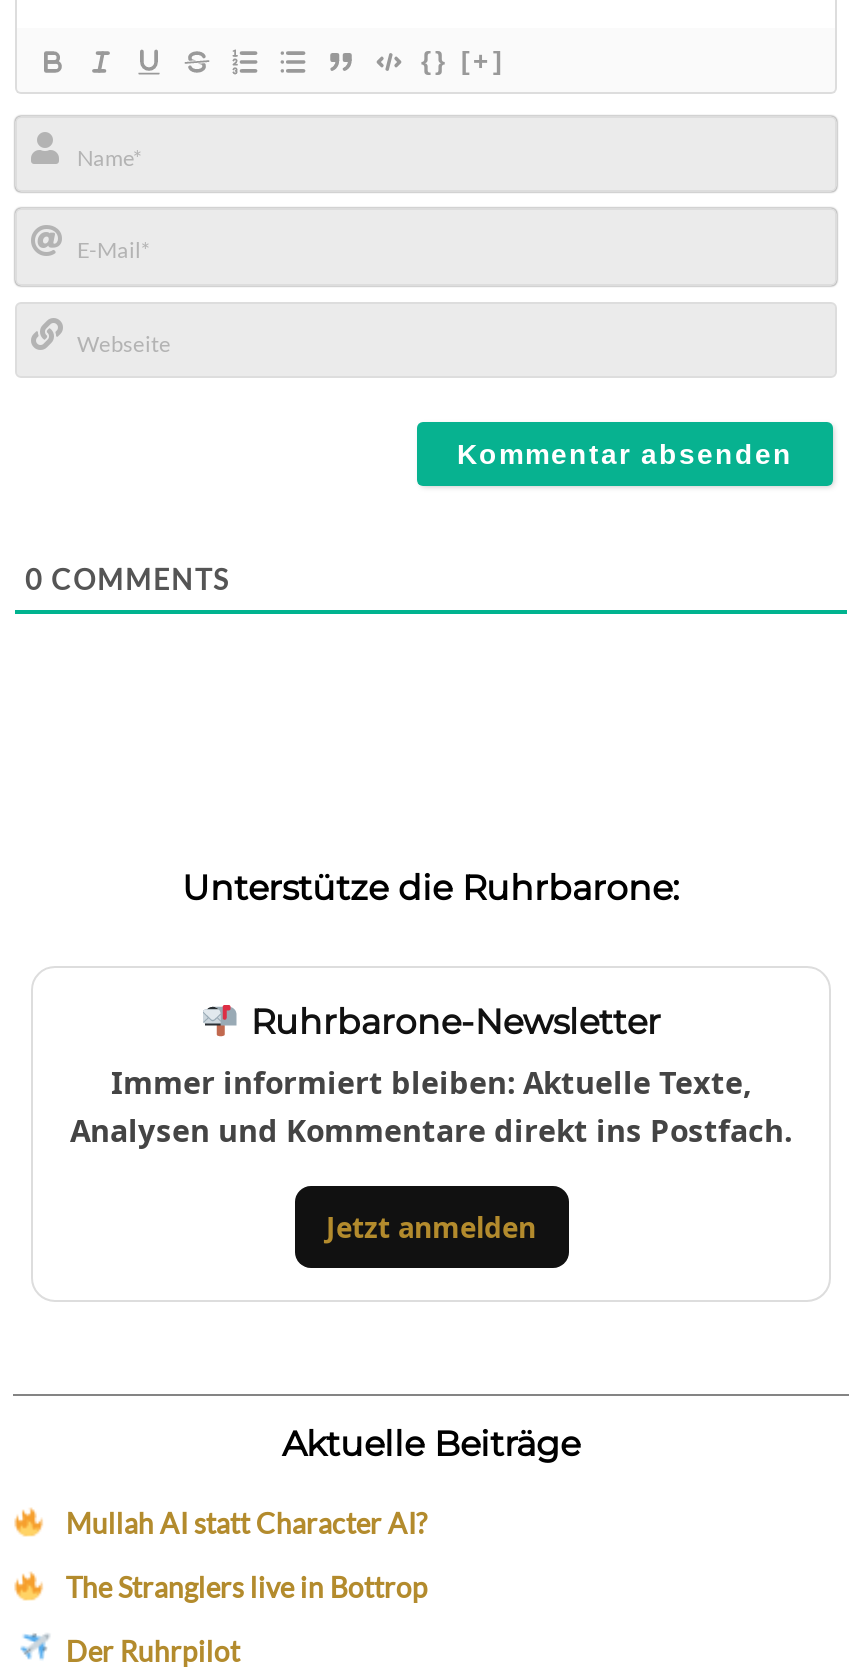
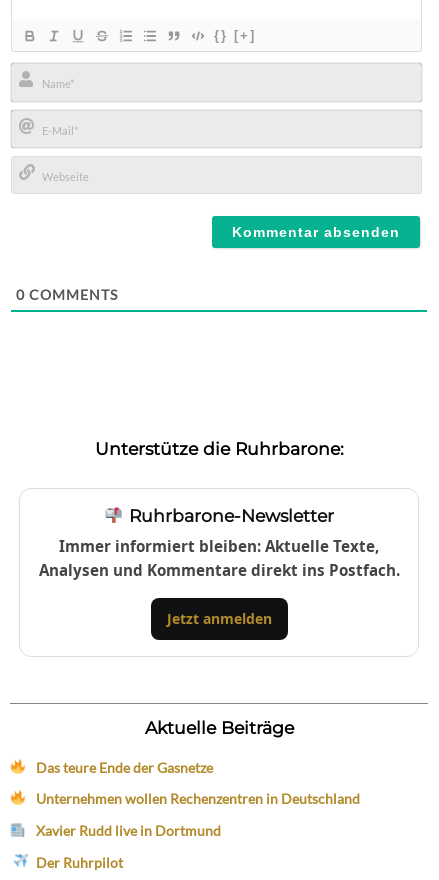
[66,1506,428,1604] Mullah AI statt Character AI? | The Stranglers live in Bottrop -> [36,759,360,839] Das teure Ende der Gasnetze | Unternehmen wollen Rechenzentren in Deutschland | Xavier Rudd live in Dortmund

